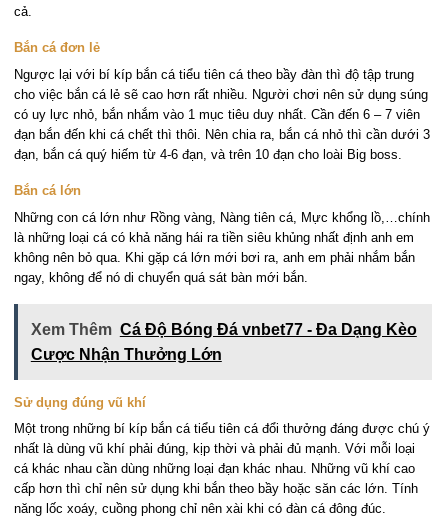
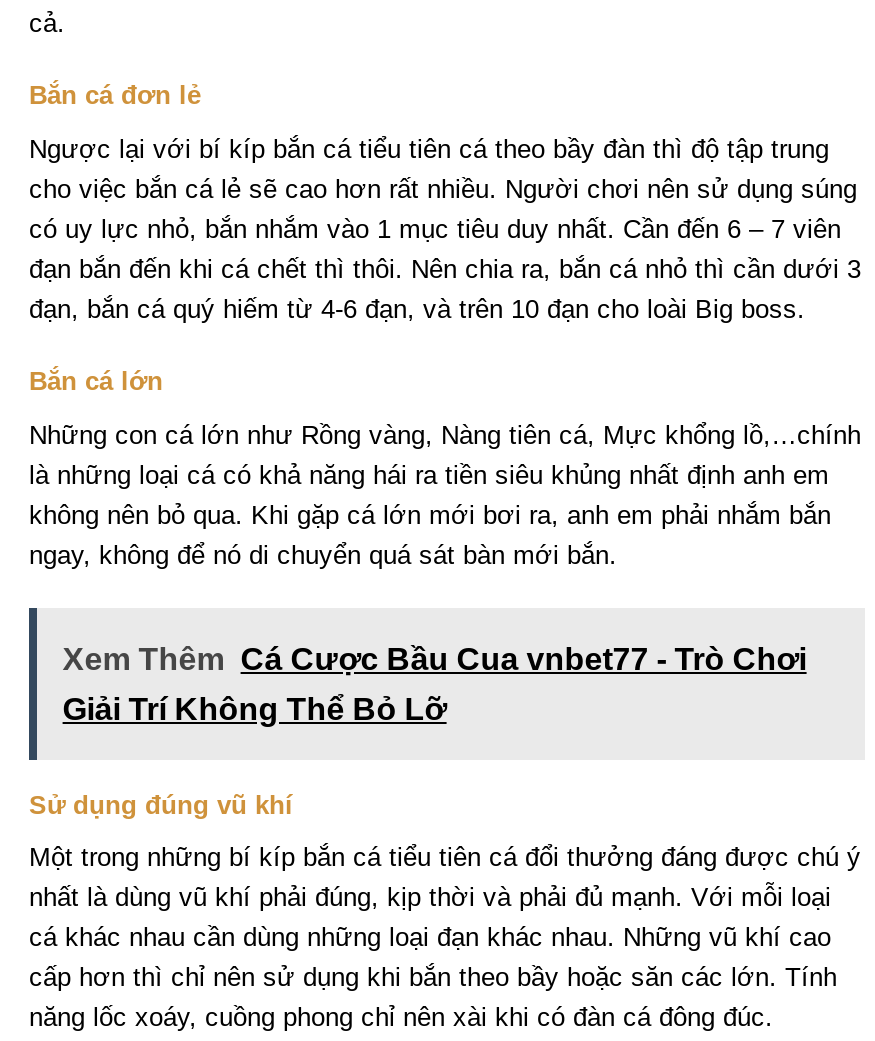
[31,321,417,338] Xem Thêm Cá Độ Bóng Đá vnbet77 - Đa Dạng Kèo -> [63,642,807,676] Xem Thêm Cá Cược Bầu Cua vnbet77 - Trò Chơi
[31,346,222,363] Cược Nhận Thưởng Lớn -> [63,692,447,726] Giải Trí Không Thể Bỏ Lỡ

